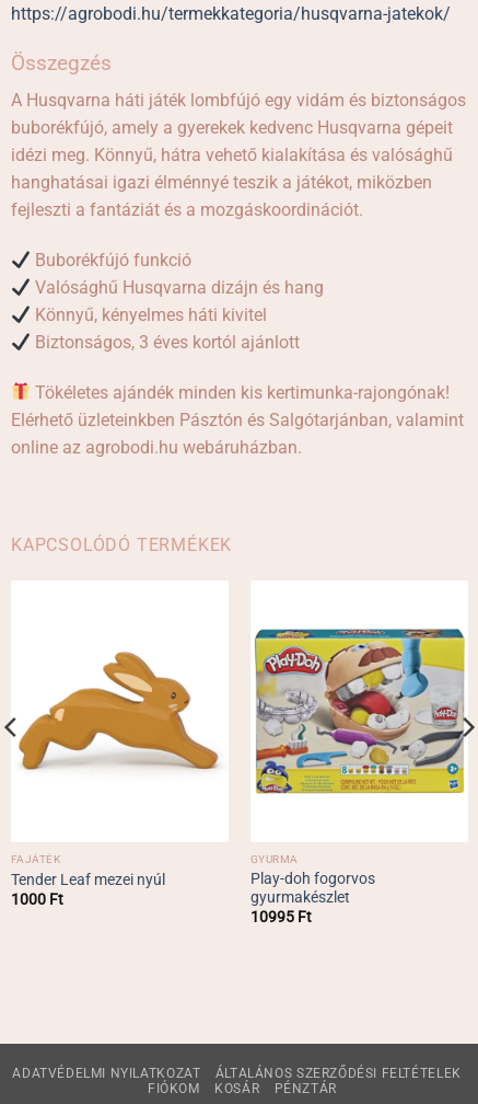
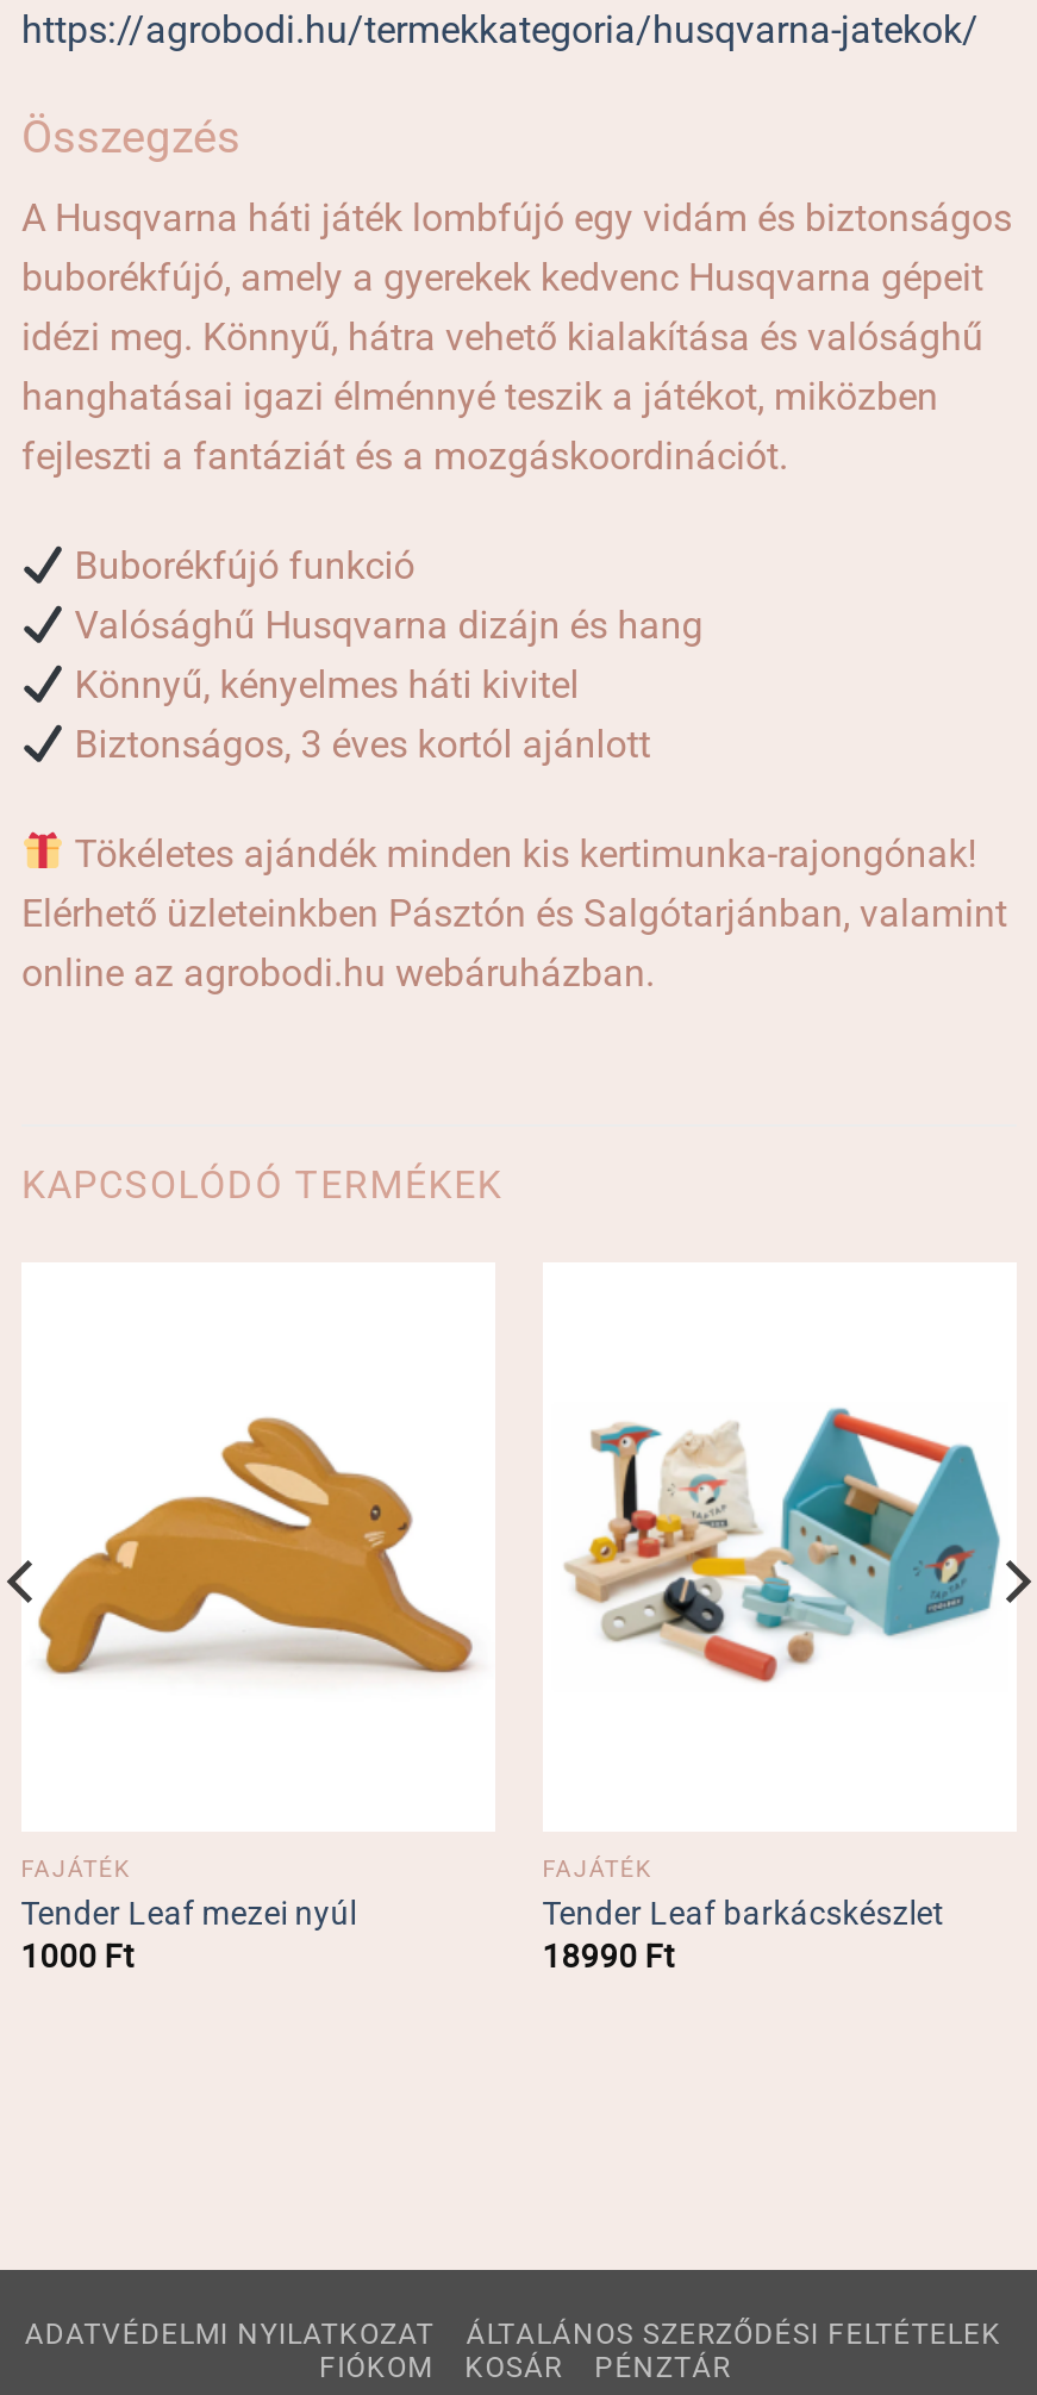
[254,628,466,795] [image] -> [552,1367,1010,1727] [image]
[250,853,375,926] GYURMA | Play-doh fogorvos | gyurmakészlet | 10995 Ft -> [542,1856,945,1974] FAJÁTÉK | Tender Leaf barkácskészlet | 18990 Ft

